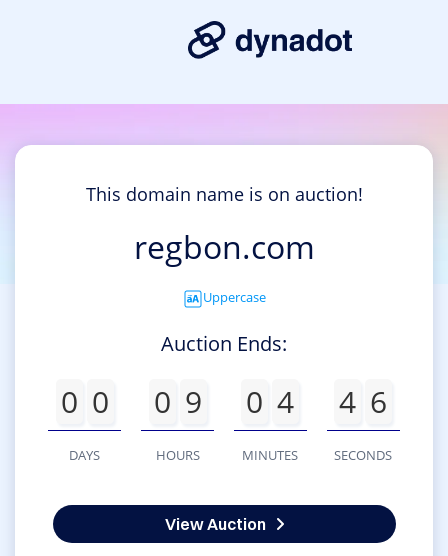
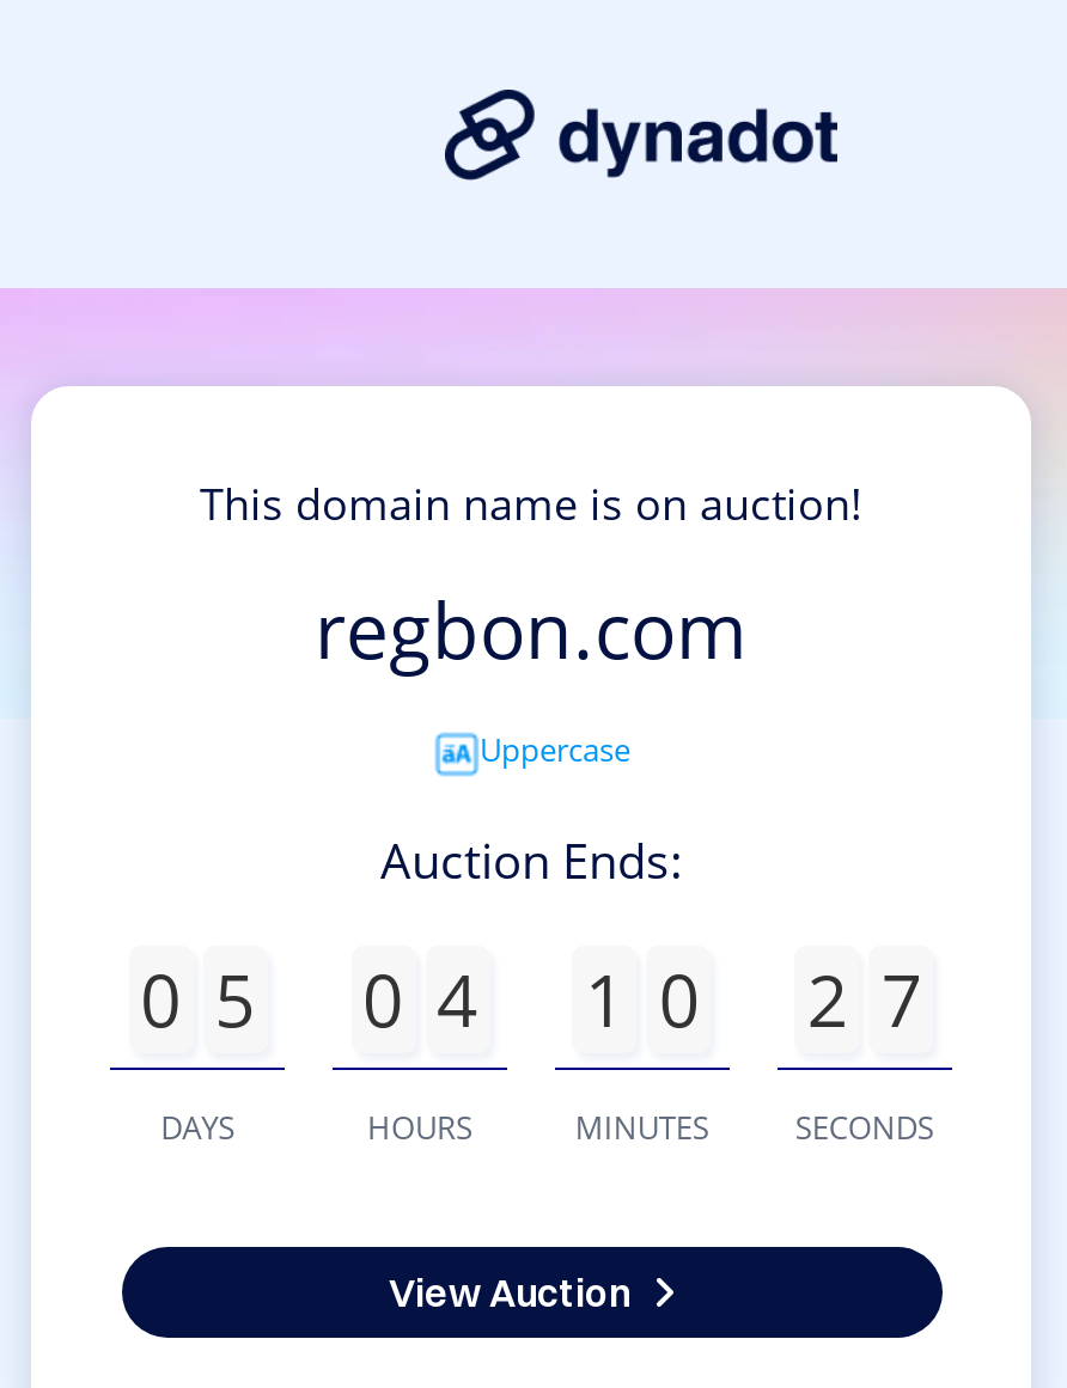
[61,381,109,422] 0 0 -> [140,950,255,1048] 0 5
[153,381,201,422] 0 9 -> [362,950,477,1048] 0 4
[246,381,294,422] 0 4 -> [585,950,700,1048] 1 0
[339,381,387,422] 4 6 -> [807,950,922,1048] 2 7

